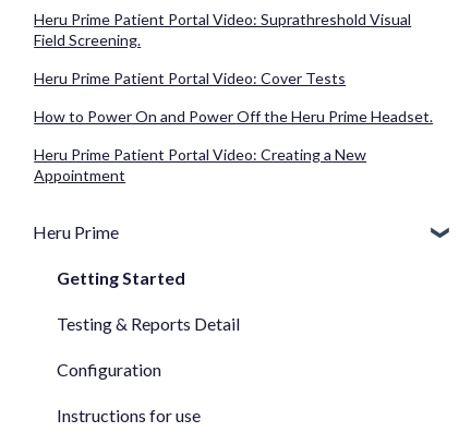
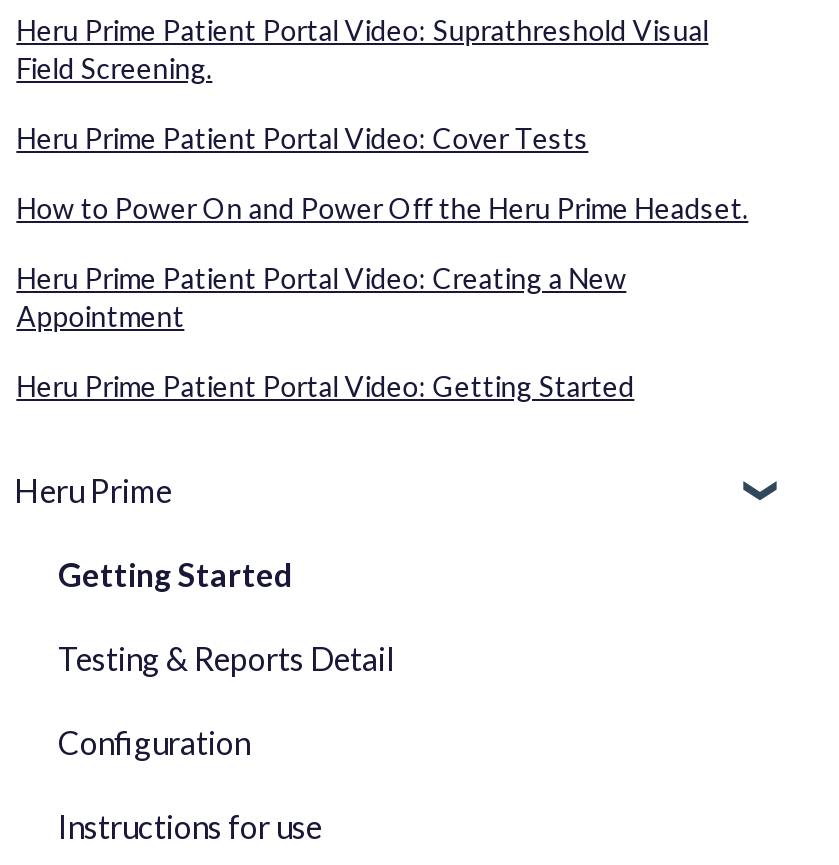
none -> [16,368,634,402] Heru Prime Patient Portal Video: Getting Started

